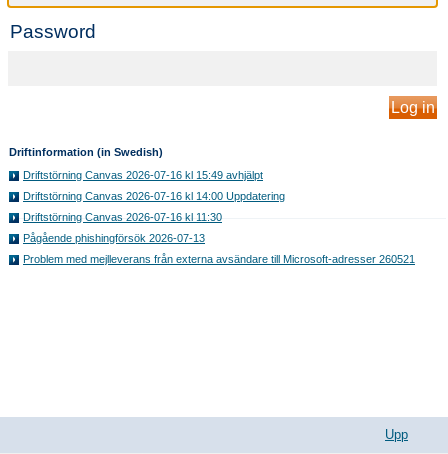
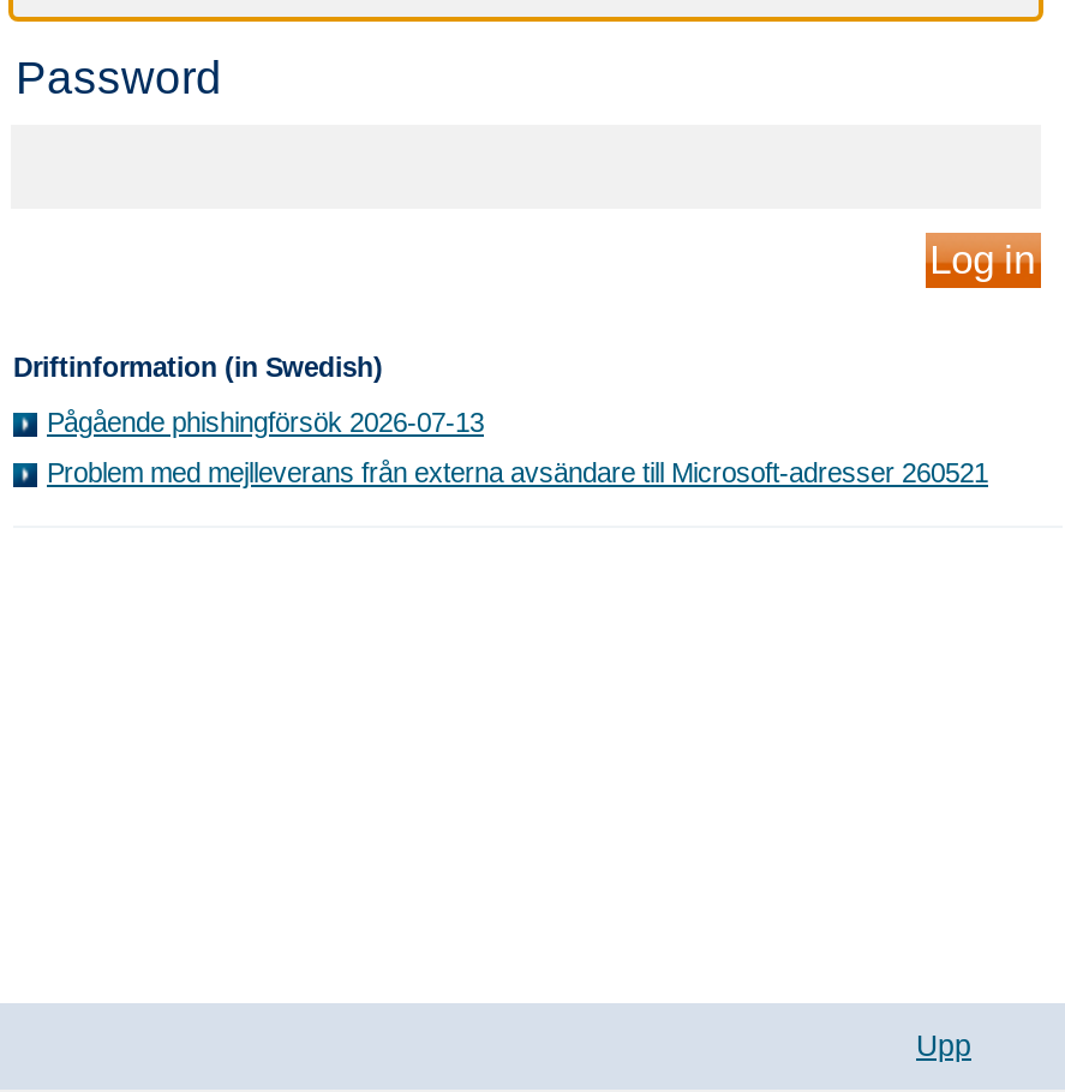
[23,169,285,223] Driftstörning Canvas 2026-07-16 kl 15:49 avhjälpt | Driftstörning Canvas 2026-07-16 kl 14:00 Uppdatering | Driftstörning Canvas 2026-07-16 kl 11:30 -> none
moved [23,232,415,265] -> [47,408,988,487]: Pågående phishingförsök 2026-07-13 | Problem med mejlleverans från externa avsändare till Microsoft-adresser 260521

